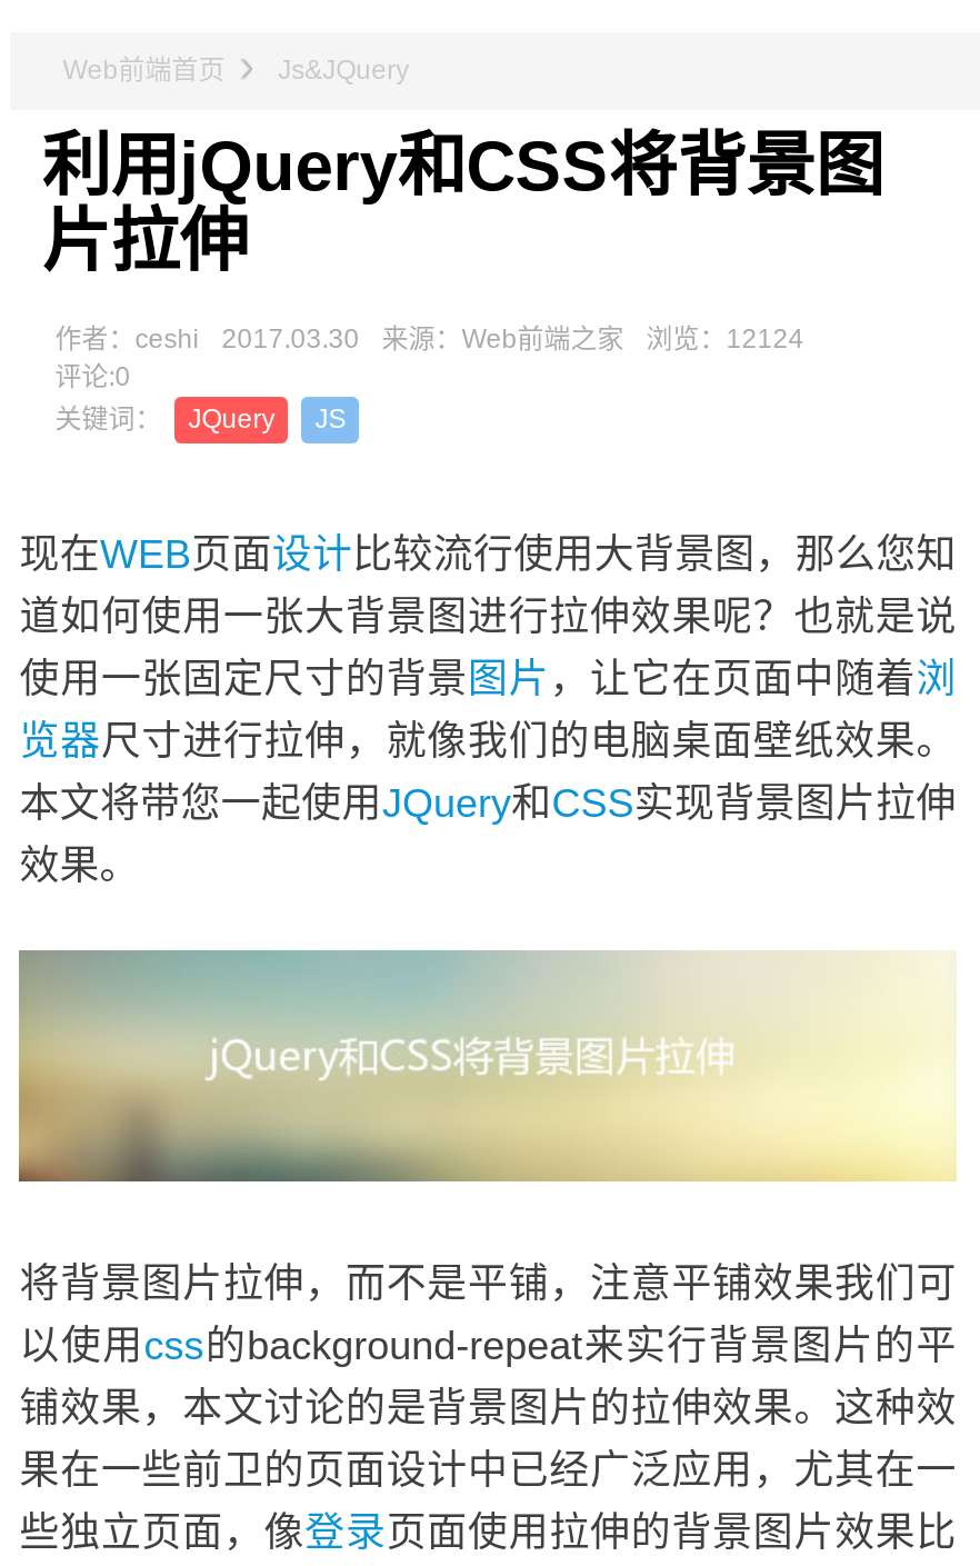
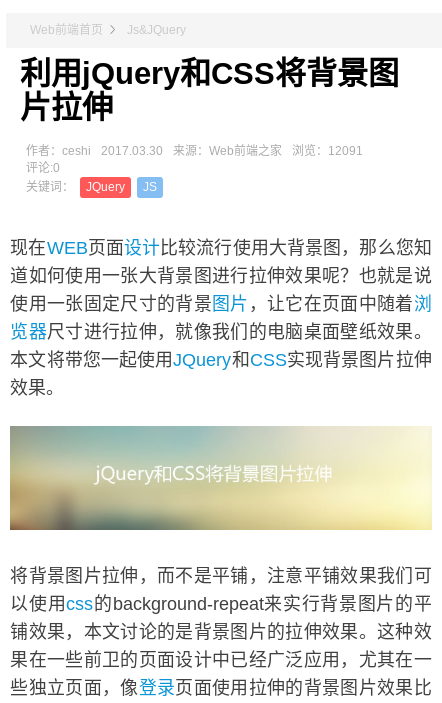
[55,324,804,355] 作者：ceshi 2017.03.30 来源：Web前端之家 浏览：12124 -> [26,144,363,158] 作者：ceshi 2017.03.30 来源：Web前端之家 浏览：12091

